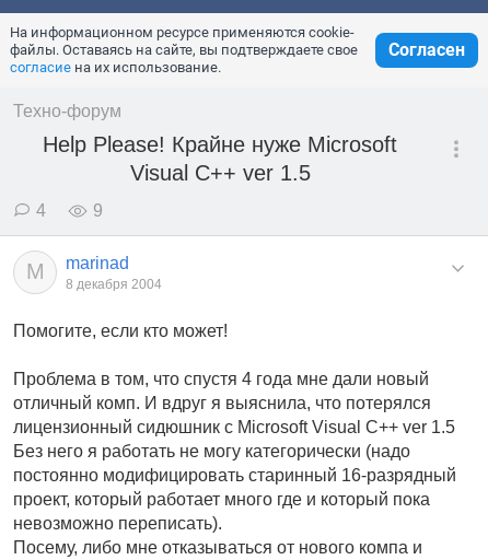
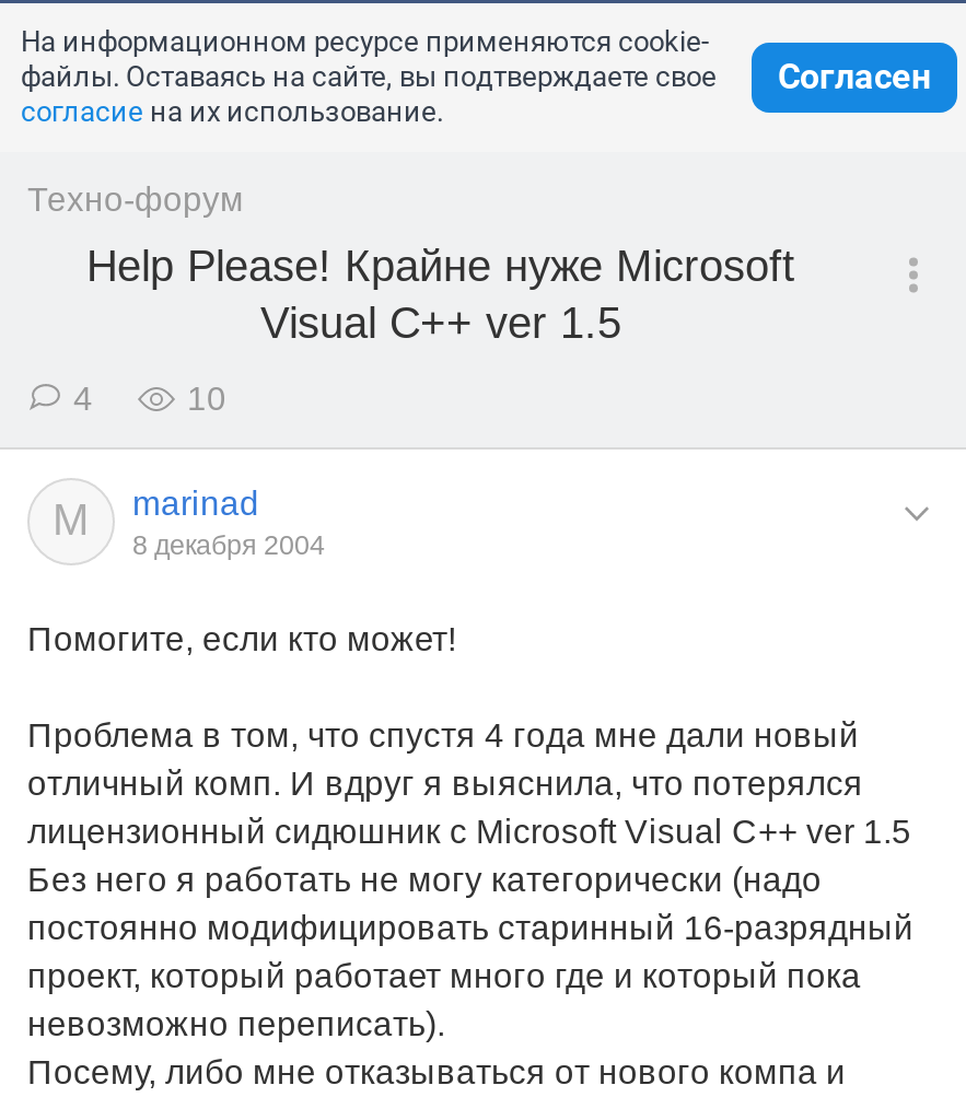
[93,201,103,220] 9 -> [187,379,226,416] 10

